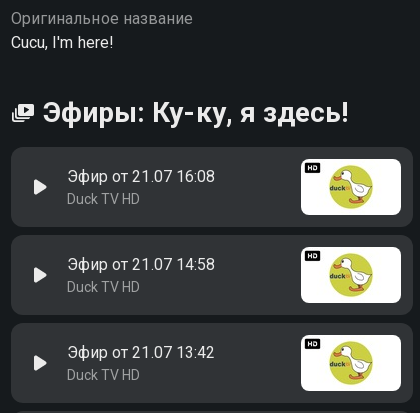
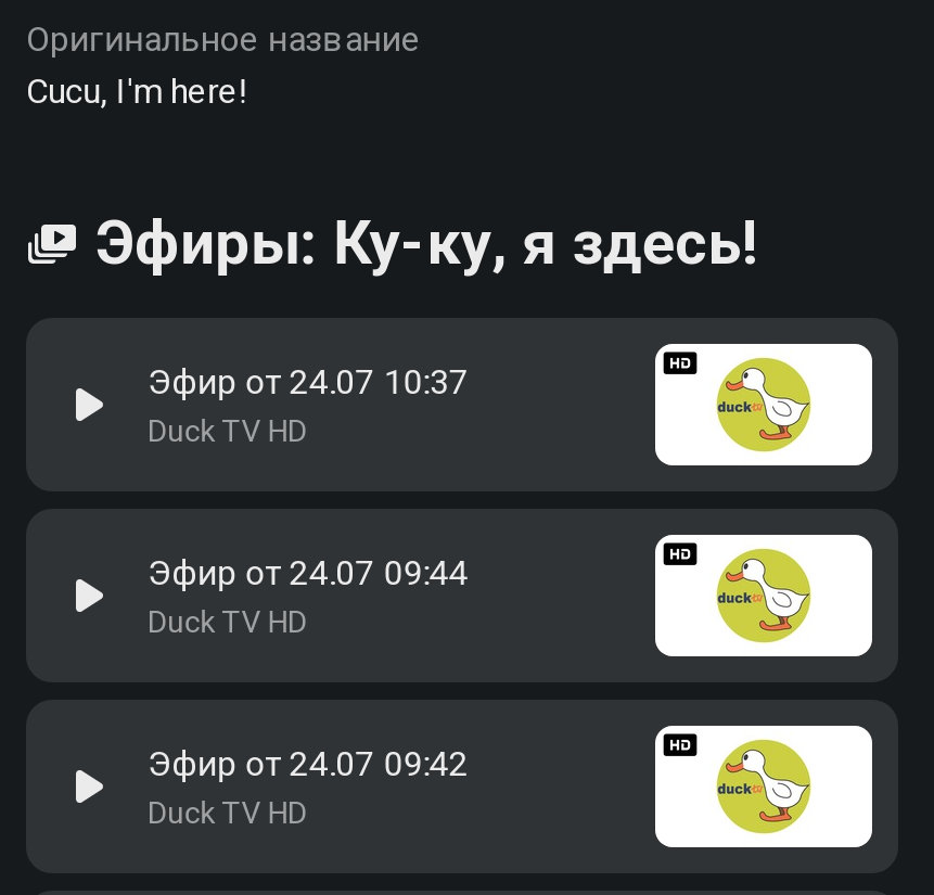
[67,167,215,186] Эфир от 21.07 16:08 -> [148,361,469,402] Эфир от 24.07 10:37
[67,255,215,274] Эфир от 21.07 14:58 -> [148,552,469,593] Эфир от 24.07 09:44
[67,343,215,362] Эфир от 21.07 13:42 -> [148,743,469,784] Эфир от 24.07 09:42

